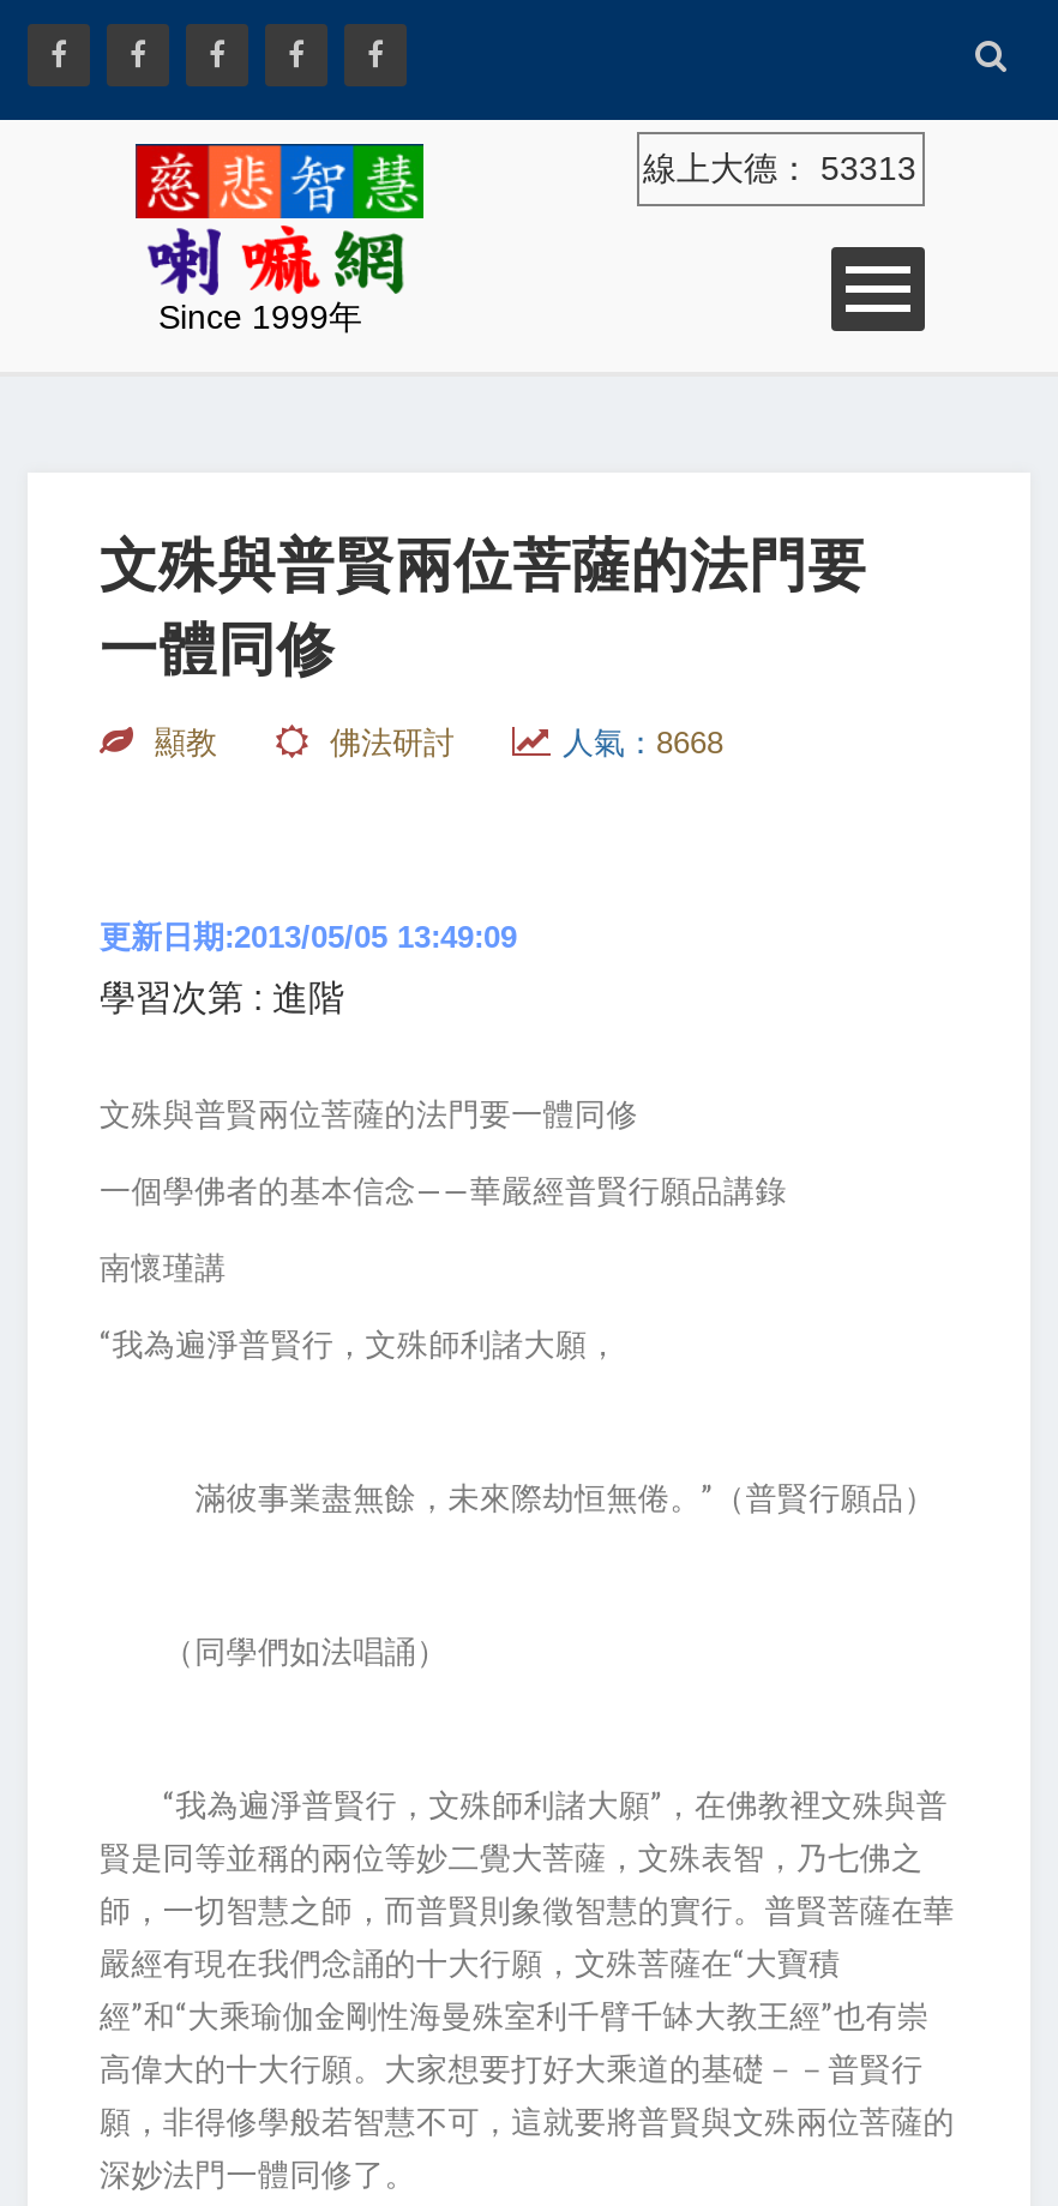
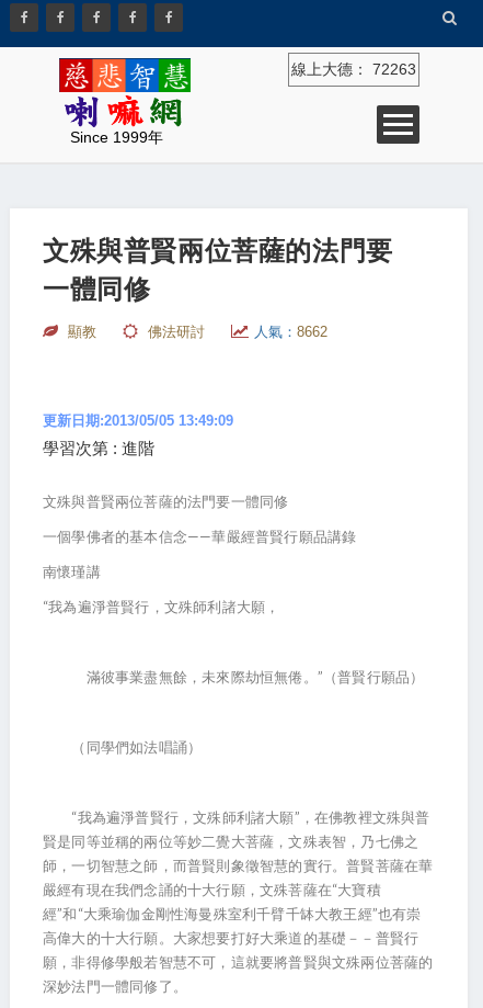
[643,149,916,188] 線上大德：53313 -> [291,61,416,78] 線上大德：72263
[563,725,723,761] 人氣：8668 -> [254,324,327,340] 人氣：8662

